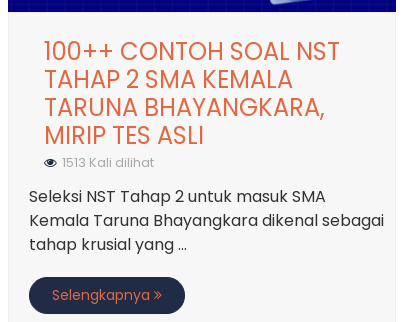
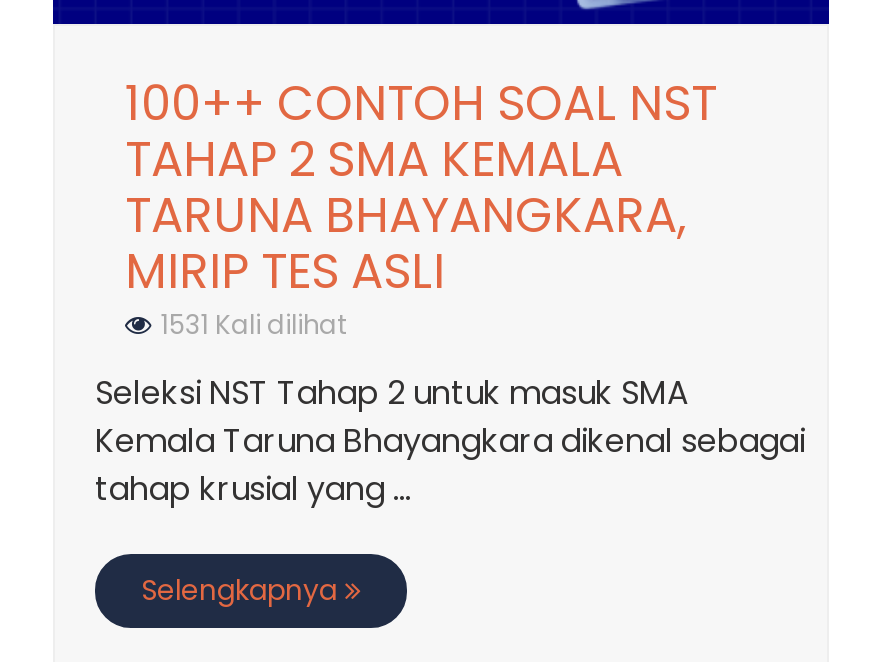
[62,153,154,172] 1513 Kali dilihat -> [161,306,345,344] 1531 Kali dilihat

